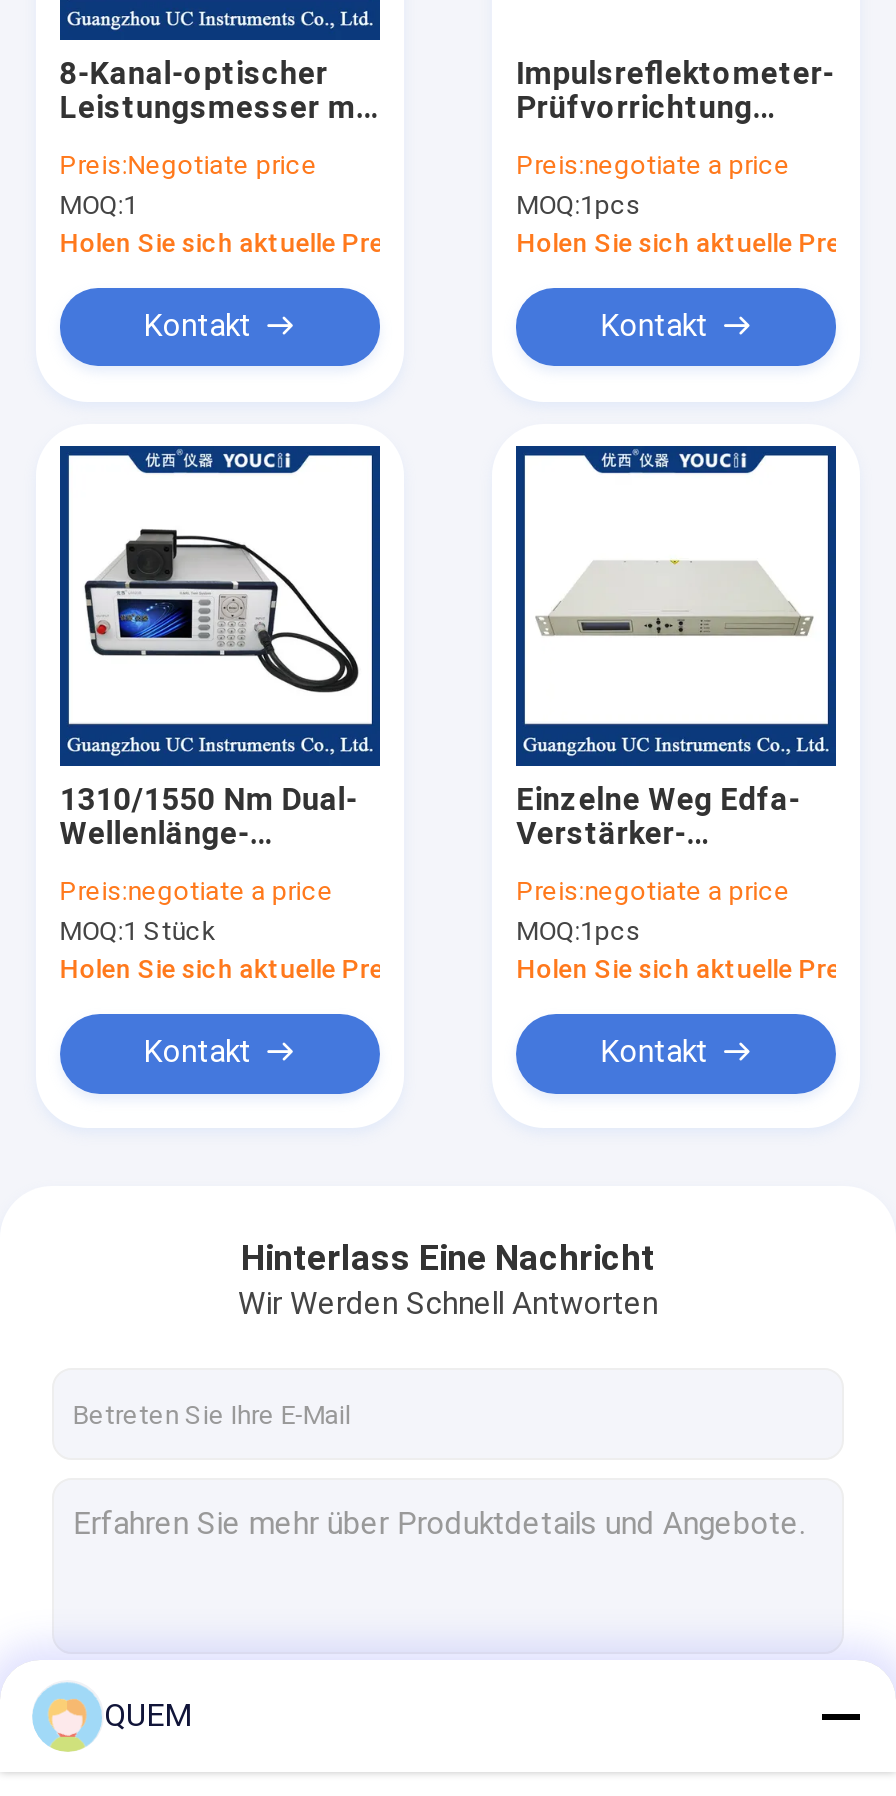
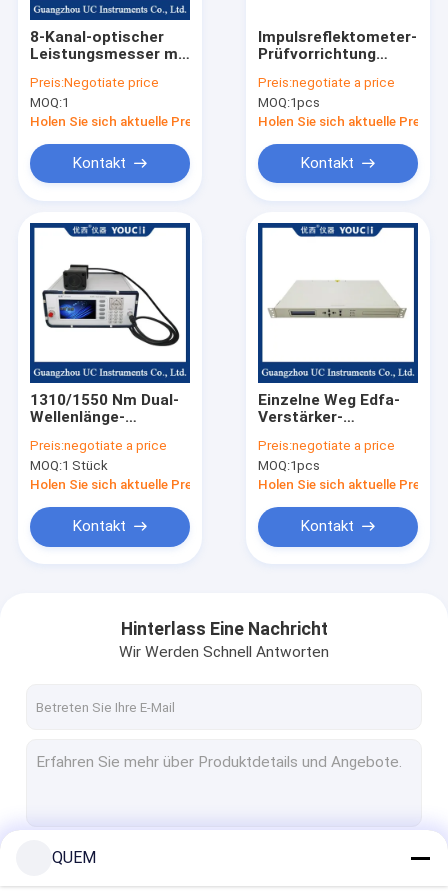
[32,1682,98,1754] [image] -> none

